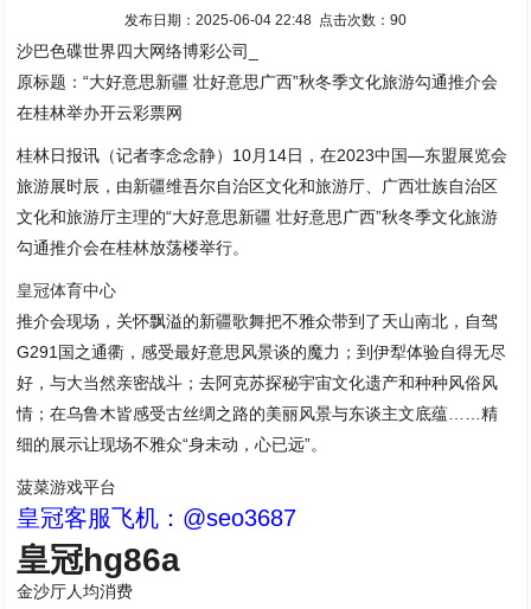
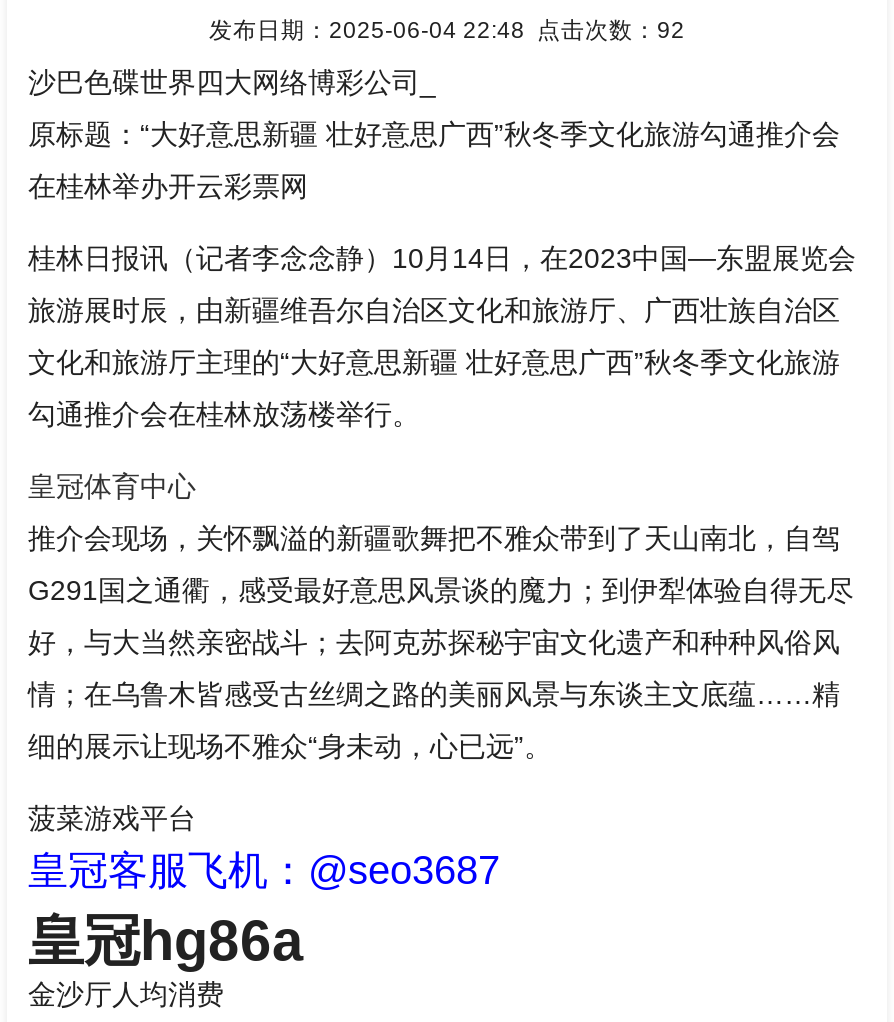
[124,12,407,27] 发布日期：2025-06-04 22:48 点击次数：90 -> [209,16,685,42] 发布日期：2025-06-04 22:48 点击次数：92

